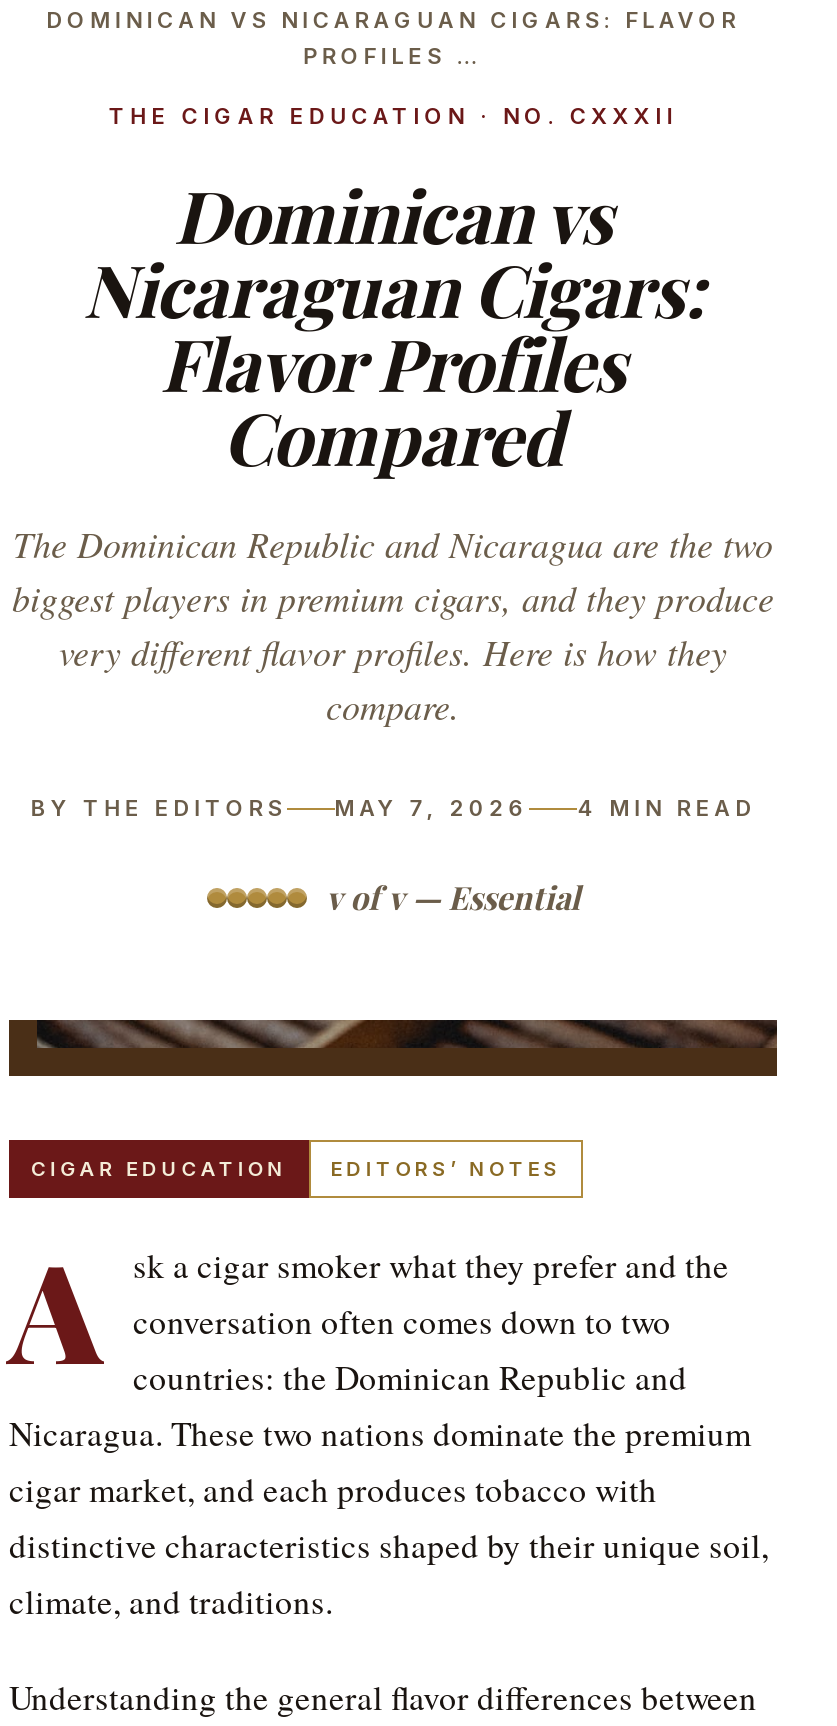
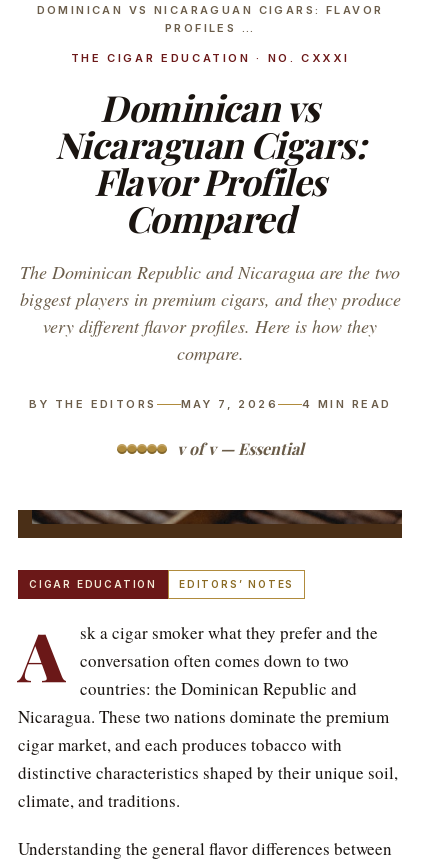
[109,102,677,130] THE CIGAR EDUCATION · NO. CXXXII -> [71,51,349,65] THE CIGAR EDUCATION · NO. CXXXI

